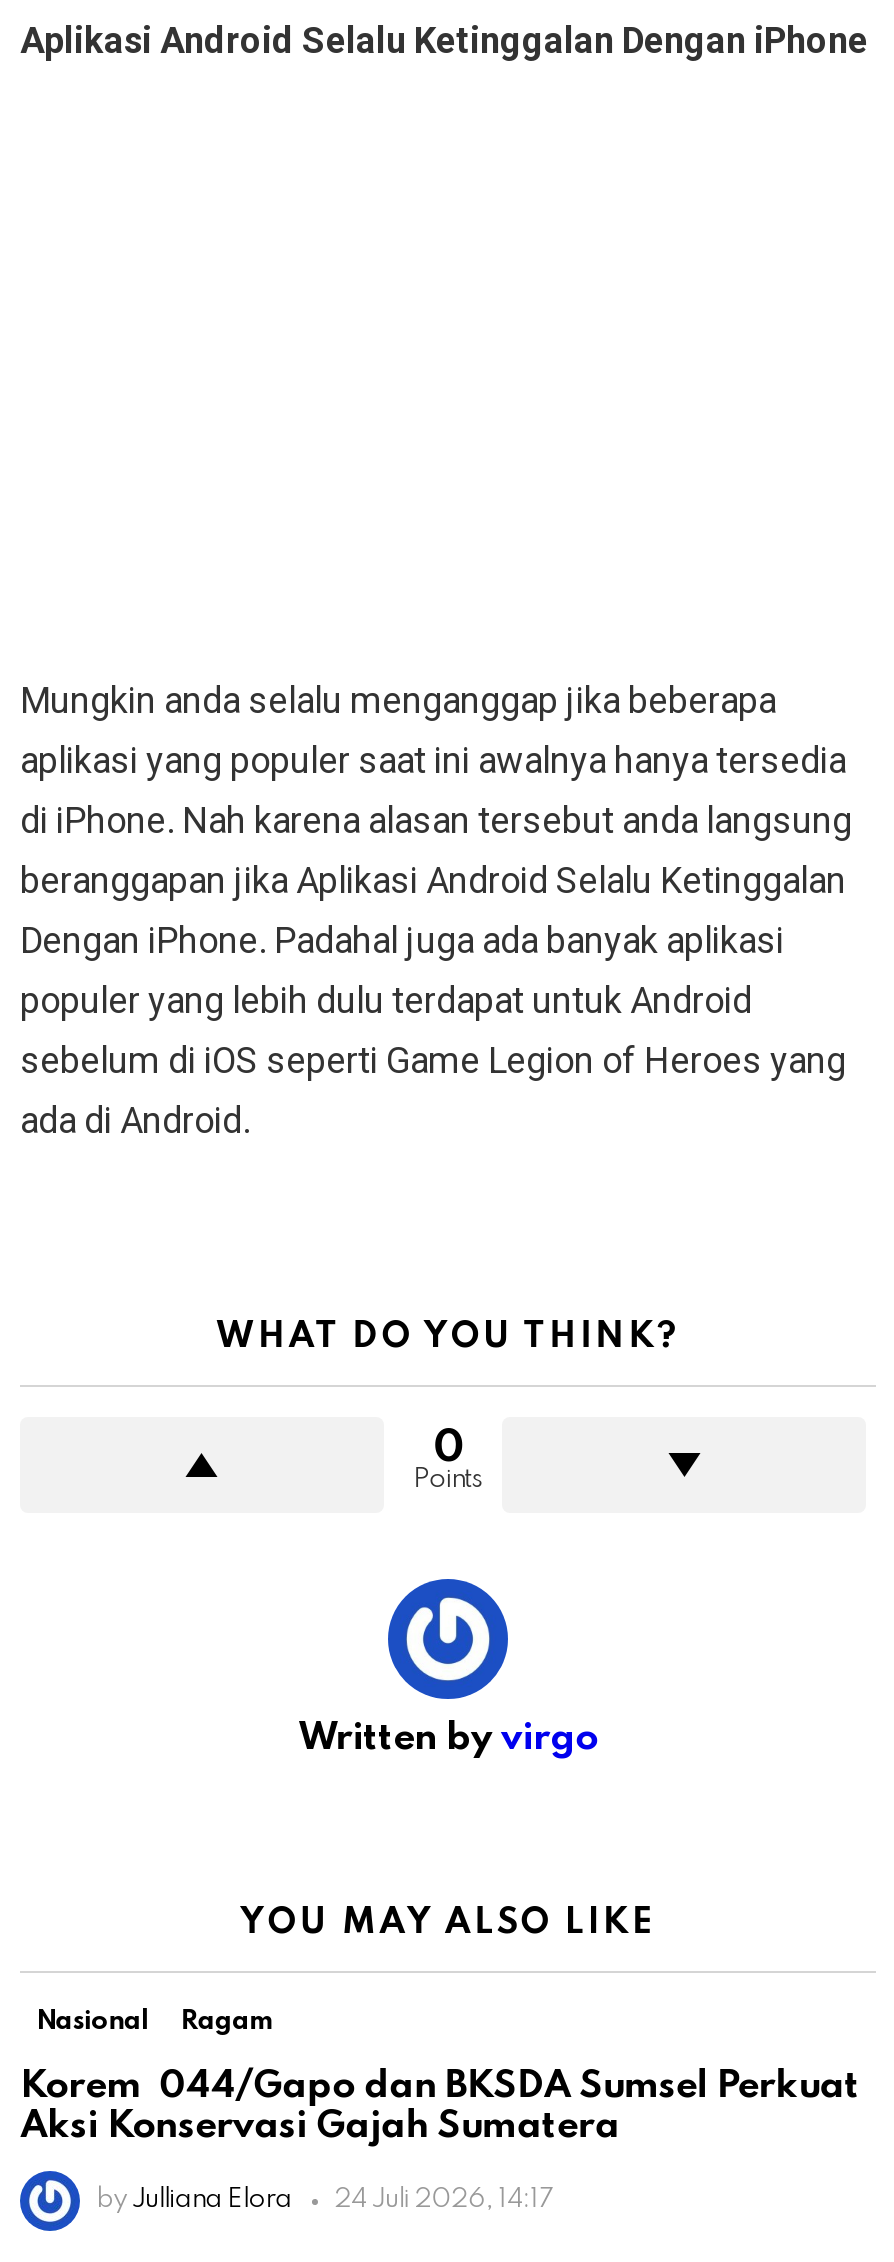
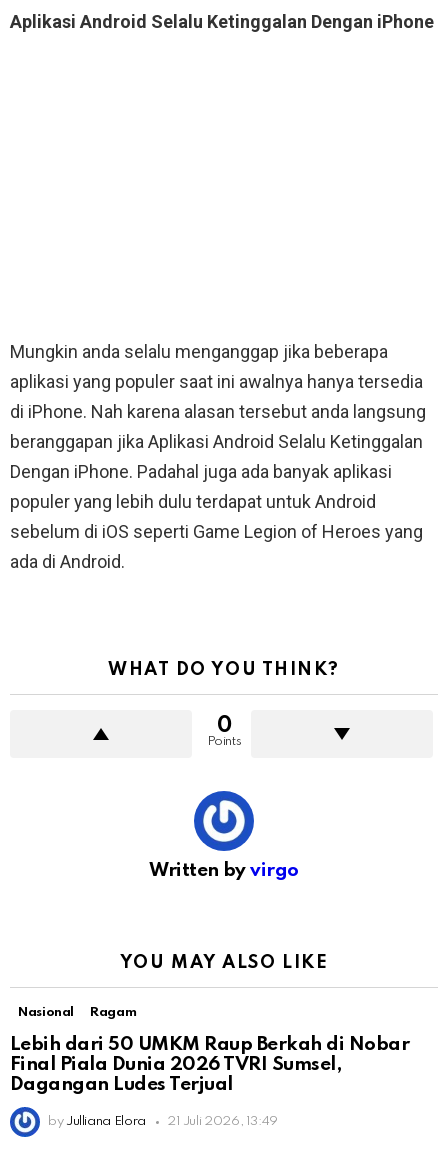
[20,2068,859,2146] Korem 044/Gapo dan BKSDA Sumsel Perkuat | Aksi Konservasi Gajah Sumatera -> [10,1035,409,1094] Lebih dari 50 UMKM Raup Berkah di Nobar | Final Piala Dunia 2026 TVRI Sumsel, | Dagangan Ludes Terjual
[96,2188,554,2214] by Julliana Elora 24 Juli 2026, 14:17 -> [48,1115,278,1128] by Julliana Elora 21 Juli 2026, 13:49

